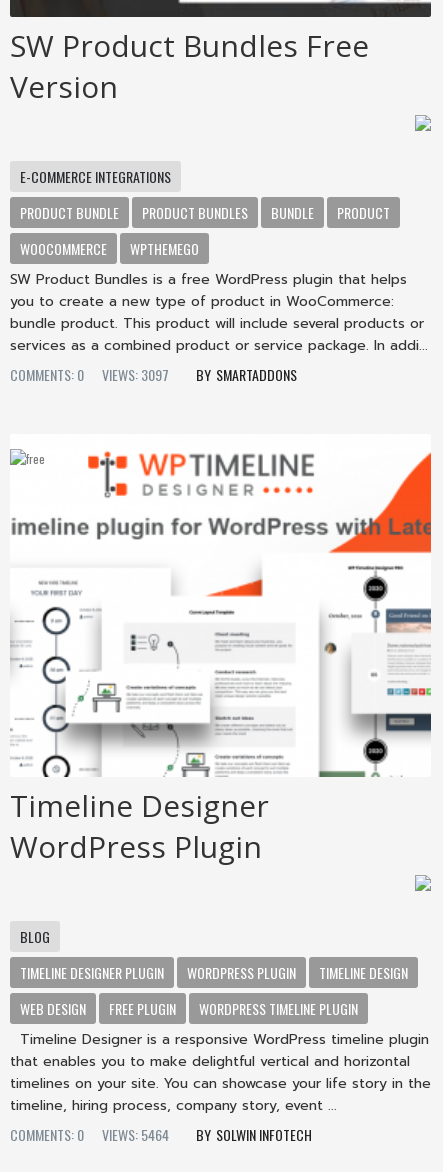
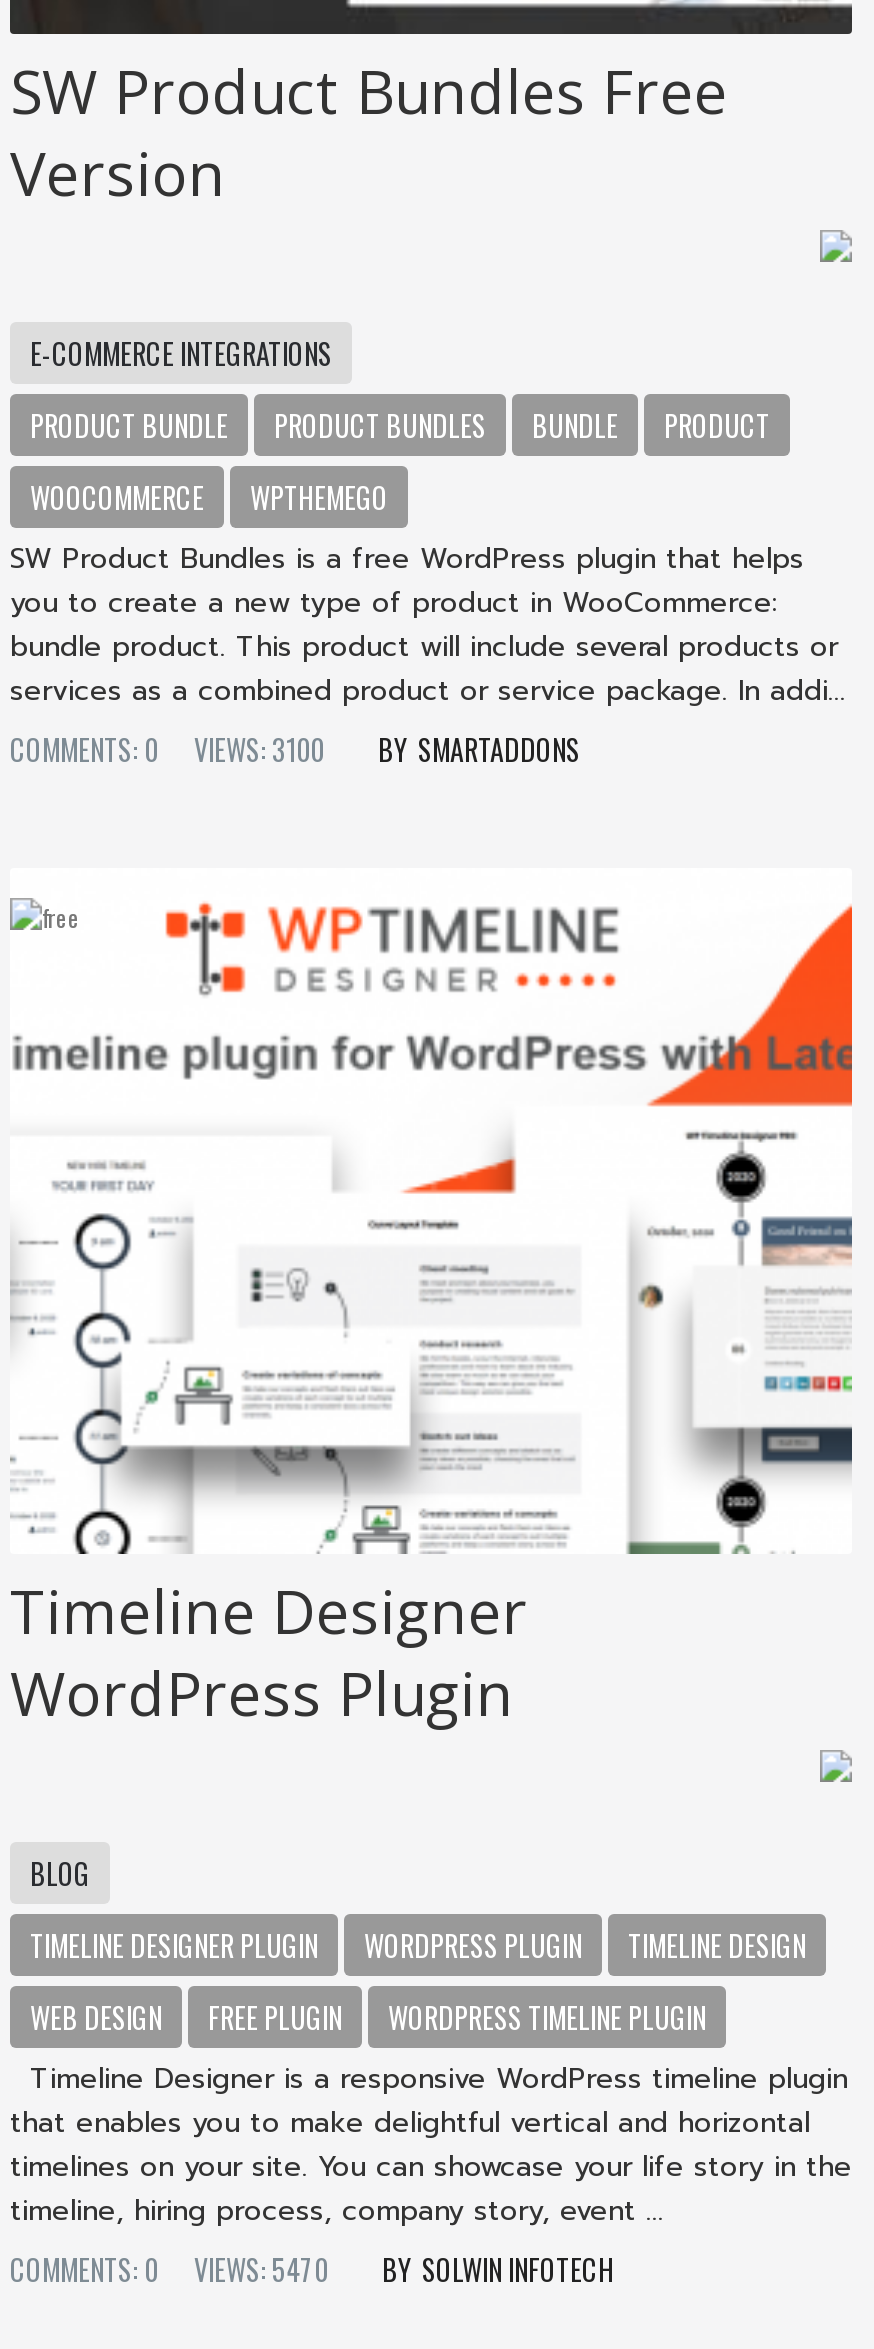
[10,364,169,385] COMMENTS: 0 VIEWS: 3097 -> [10,728,324,770] COMMENTS: 0 VIEWS: 3100
[10,1124,169,1145] COMMENTS: 0 VIEWS: 5464 -> [10,2247,328,2289] COMMENTS: 0 VIEWS: 5470

